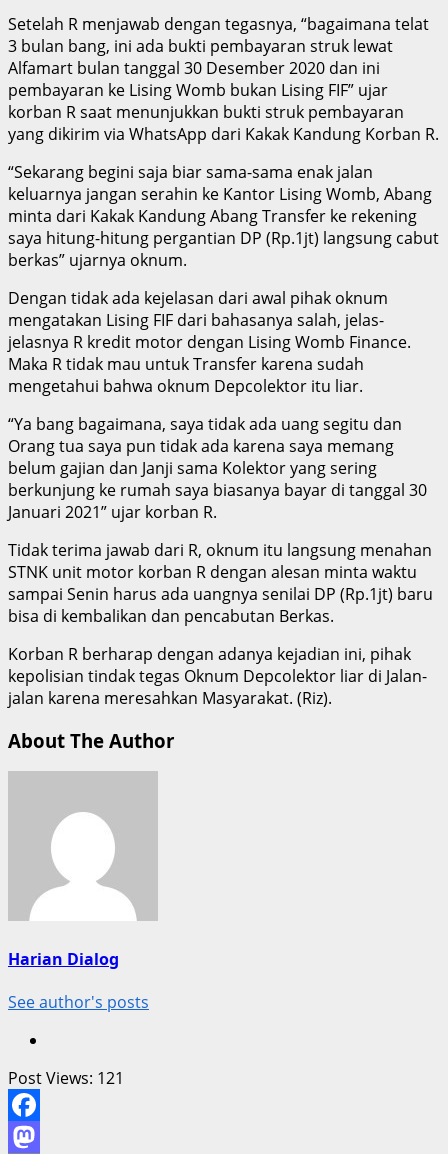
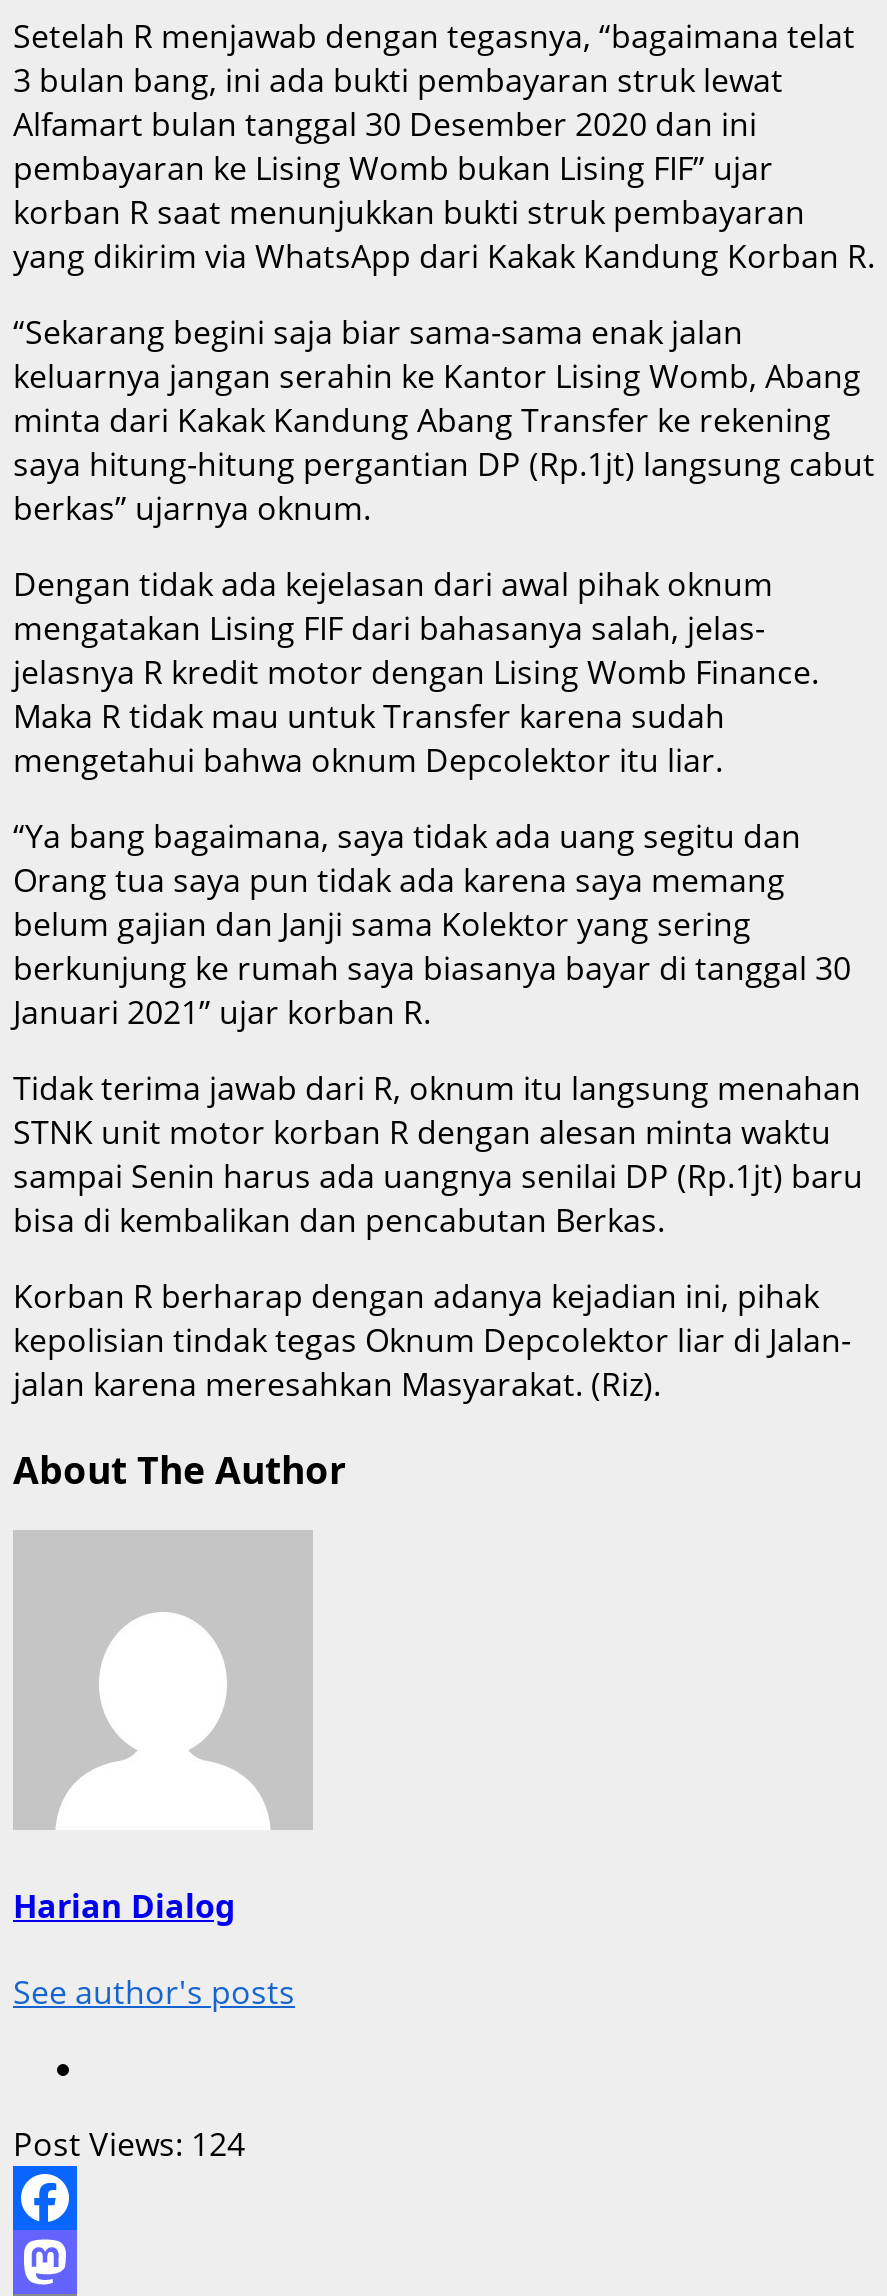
[8,1067,124,1089] Post Views: 121 -> [13,2122,245,2166] Post Views: 124

